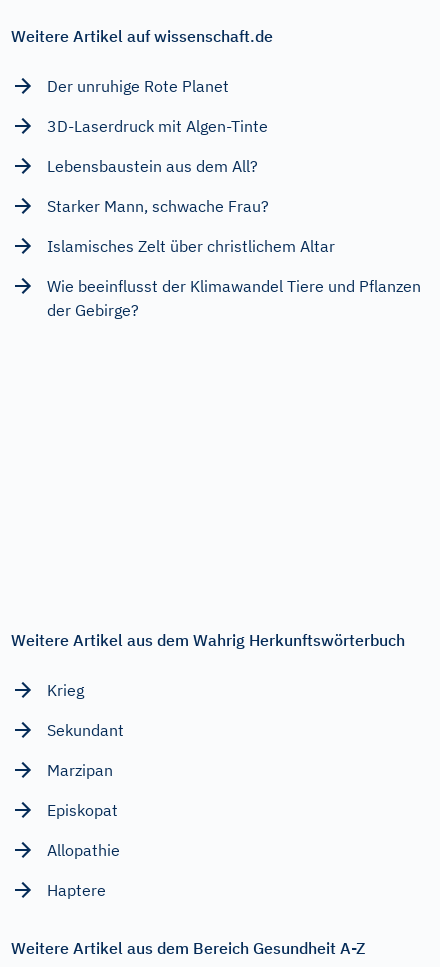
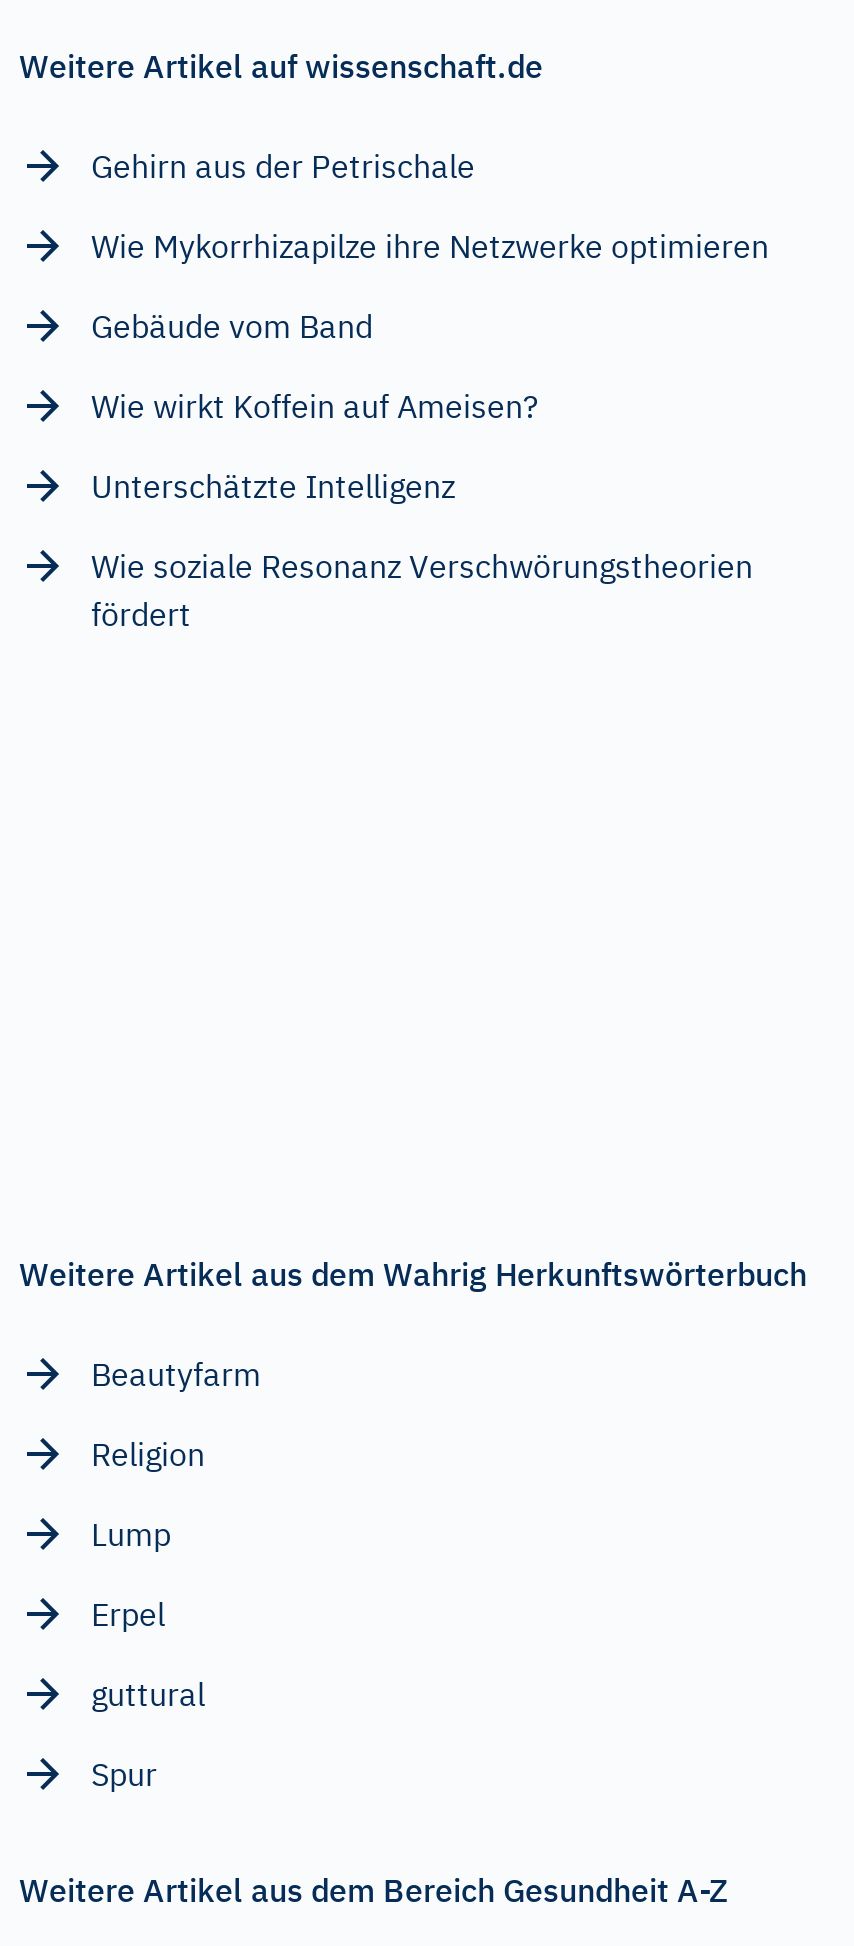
[47,76,229,96] Der unruhige Rote Planet -> [91,145,475,185] Gehirn aus der Petrischale
[47,116,268,136] 3D-Laserdruck mit Algen-Tinte -> [91,225,769,265] Wie Mykorrhizapilze ihre Netzwerke optimieren
[47,156,258,176] Lebensbaustein aus dem All? -> [91,305,373,345] Gebäude vom Band
[47,196,269,216] Starker Mann, schwache Frau? -> [91,385,539,425] Wie wirkt Koffein auf Ameisen?
[47,236,335,256] Islamisches Zelt über christlichem Altar -> [91,465,455,505] Unterschätzte Intelligenz
[47,276,421,320] Wie beeinflusst der Klimawandel Tiere und Pflanzen | der Gebirge? -> [91,545,753,633] Wie soziale Resonanz Verschwörungstheorien | fördert
[47,680,84,700] Krieg -> [91,1353,261,1393] Beautyfarm
[47,720,124,740] Sekundant -> [91,1433,205,1473] Religion
[47,760,113,780] Marzipan -> [91,1513,171,1553] Lump
[47,800,118,820] Episkopat -> [91,1593,165,1633] Erpel
[47,840,120,860] Allopathie -> [91,1673,205,1713] guttural
[47,880,106,900] Haptere -> [91,1753,157,1793] Spur

